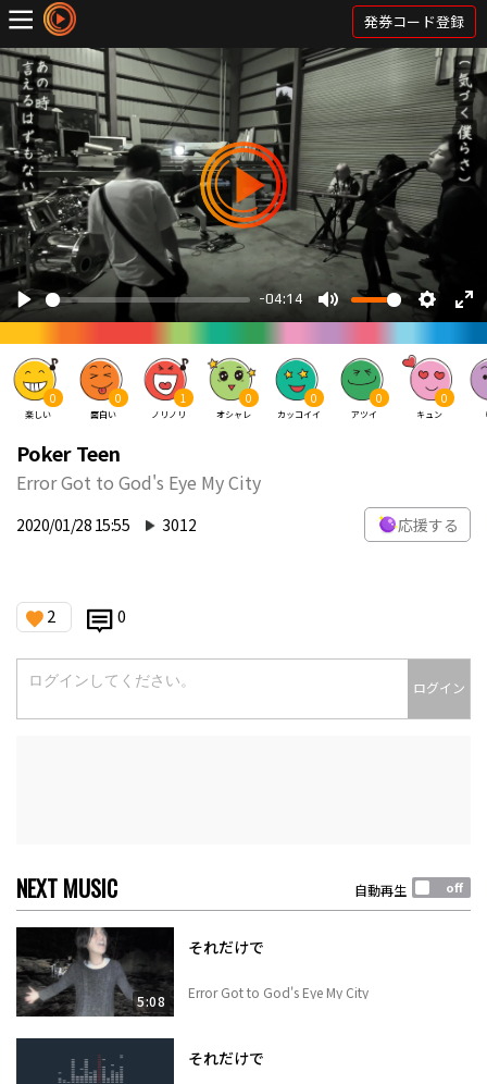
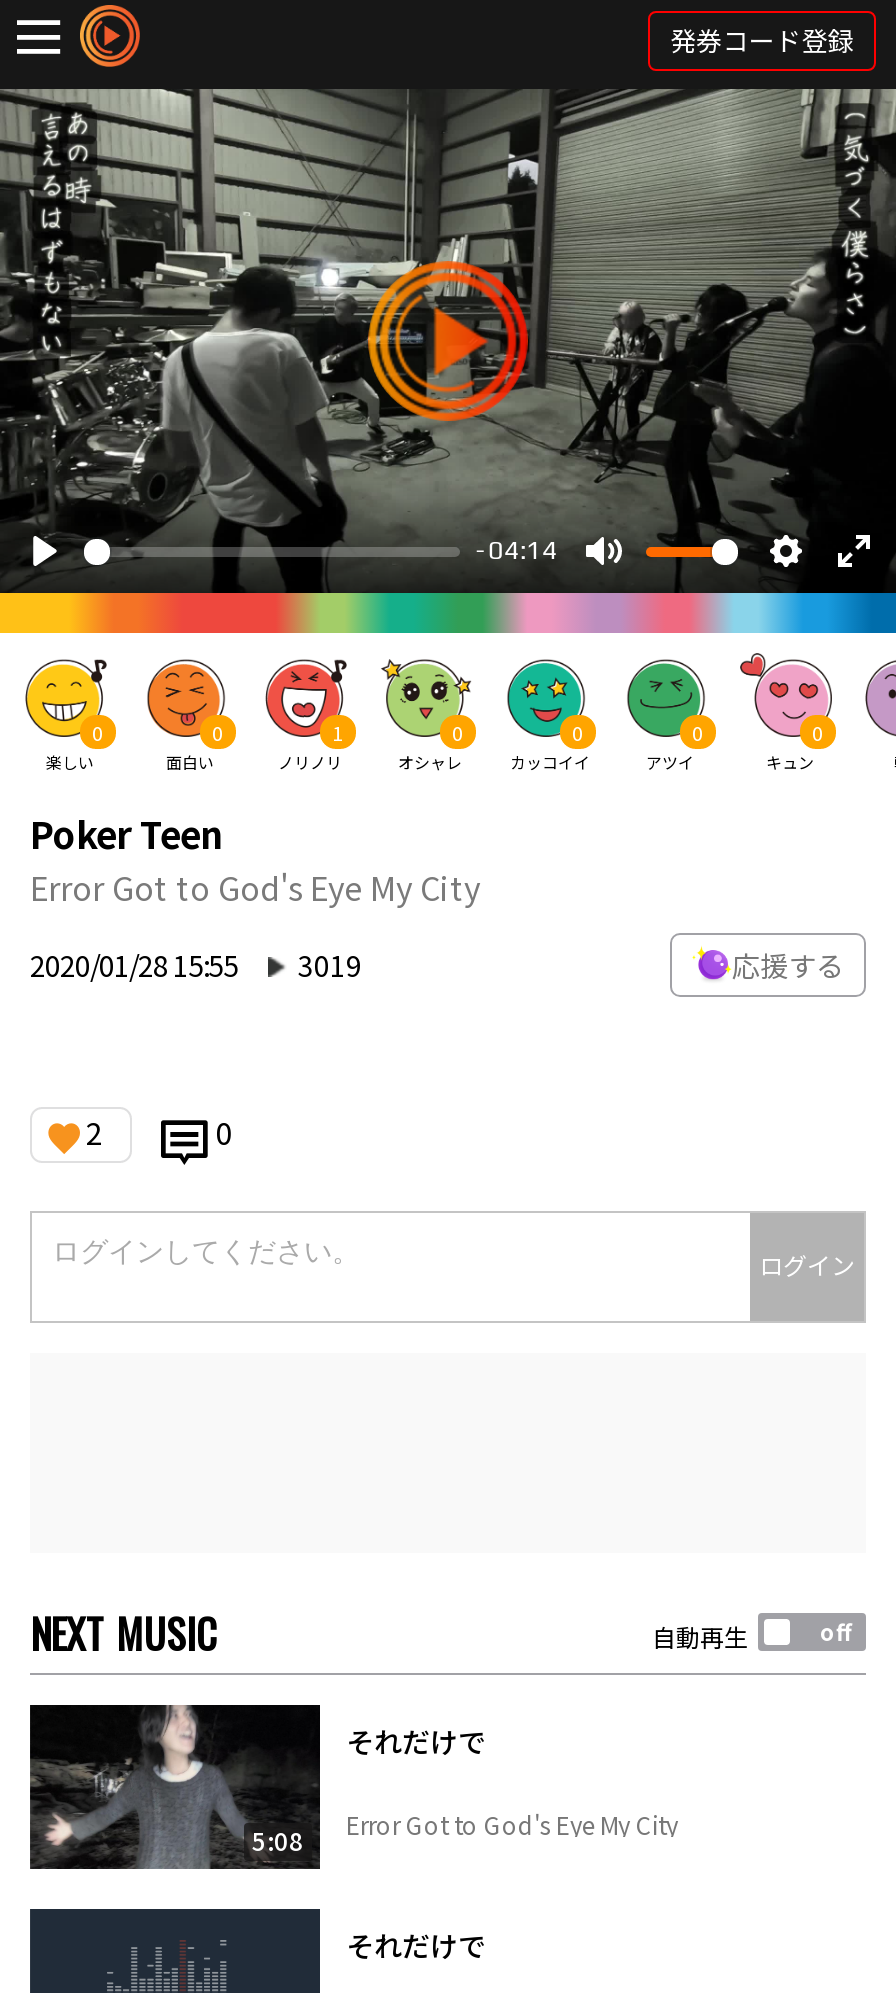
[16,514,197,535] 2020/01/28 15:55 3012 -> [30,945,362,985] 2020/01/28 15:55 3019

